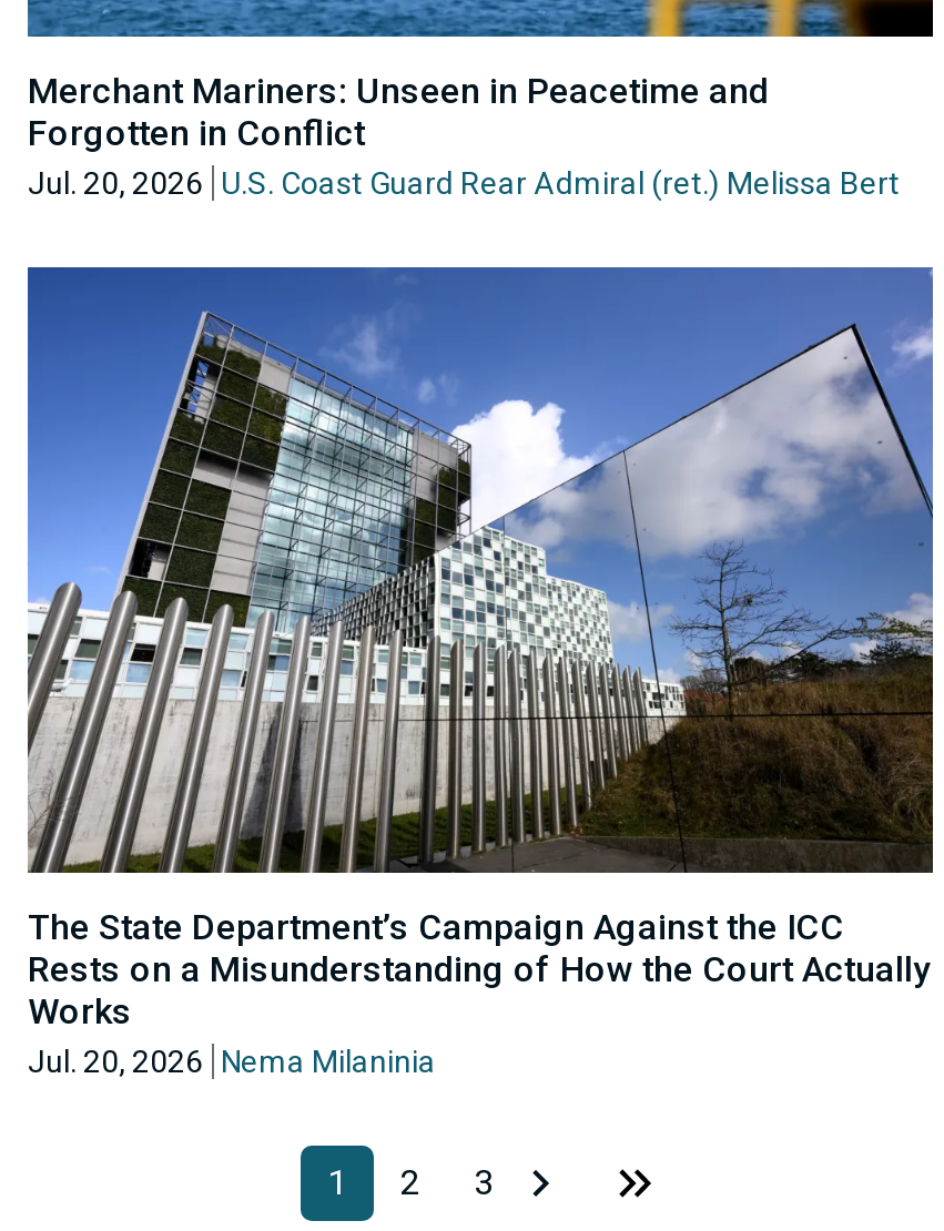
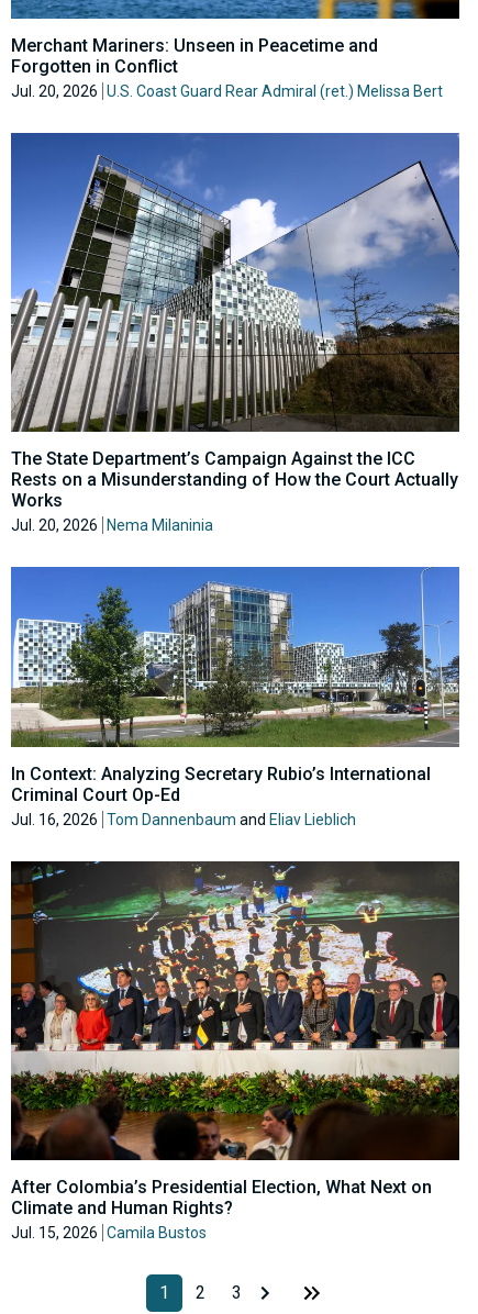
none -> [10,566,460,828] [image] | In Context: Analyzing Secretary Rubio’s International | Criminal Court Op-Ed | Jul. 16, 2026 Tom Dannenbaum and Eliav Lieblich
none -> [10,860,460,1241] [image] | After Colombia’s Presidential Election, What Next on | Climate and Human Rights? | Jul. 15, 2026 Camila Bustos

